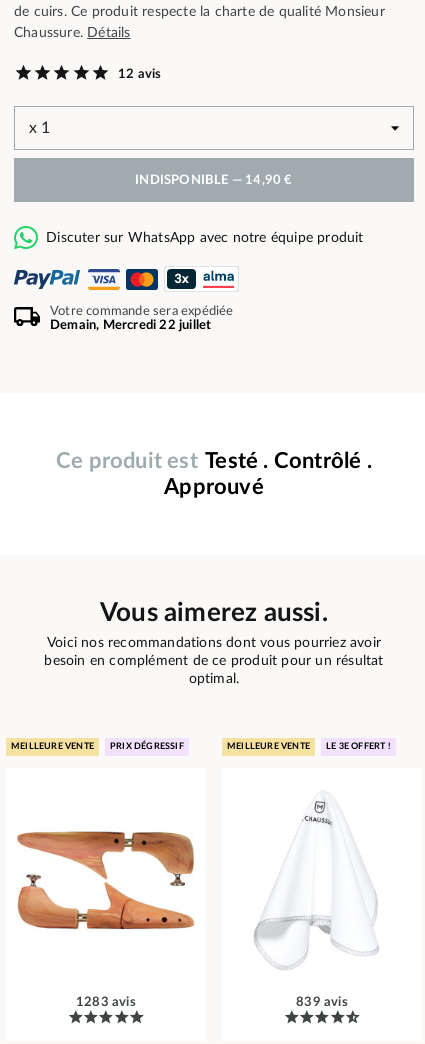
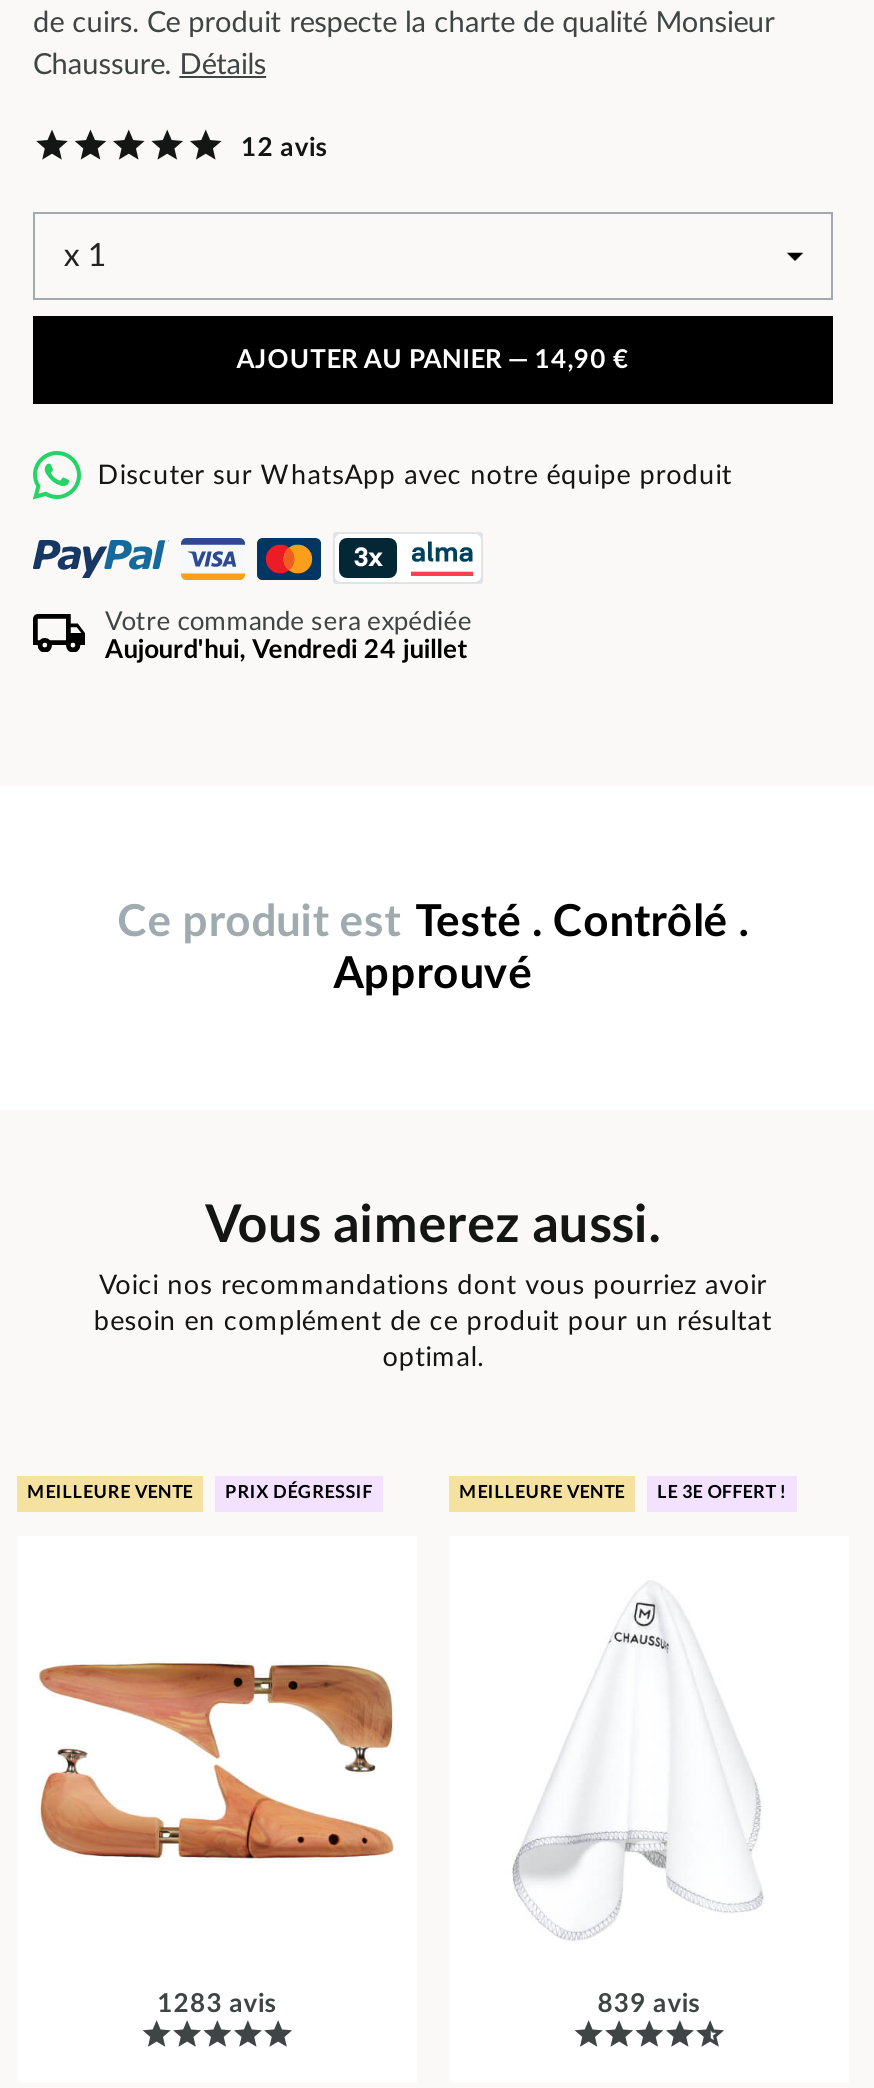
[135,174,293,187] INDISPONIBLE — 14,90 € -> [237,347,629,373] AJOUTER AU PANIER — 14,90 €
[50,319,211,332] Demain, Mercredi 22 juillet -> [105,639,468,665] Aujourd'hui, Vendredi 24 juillet

